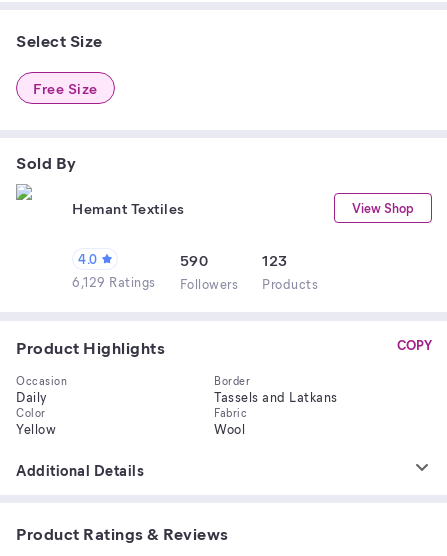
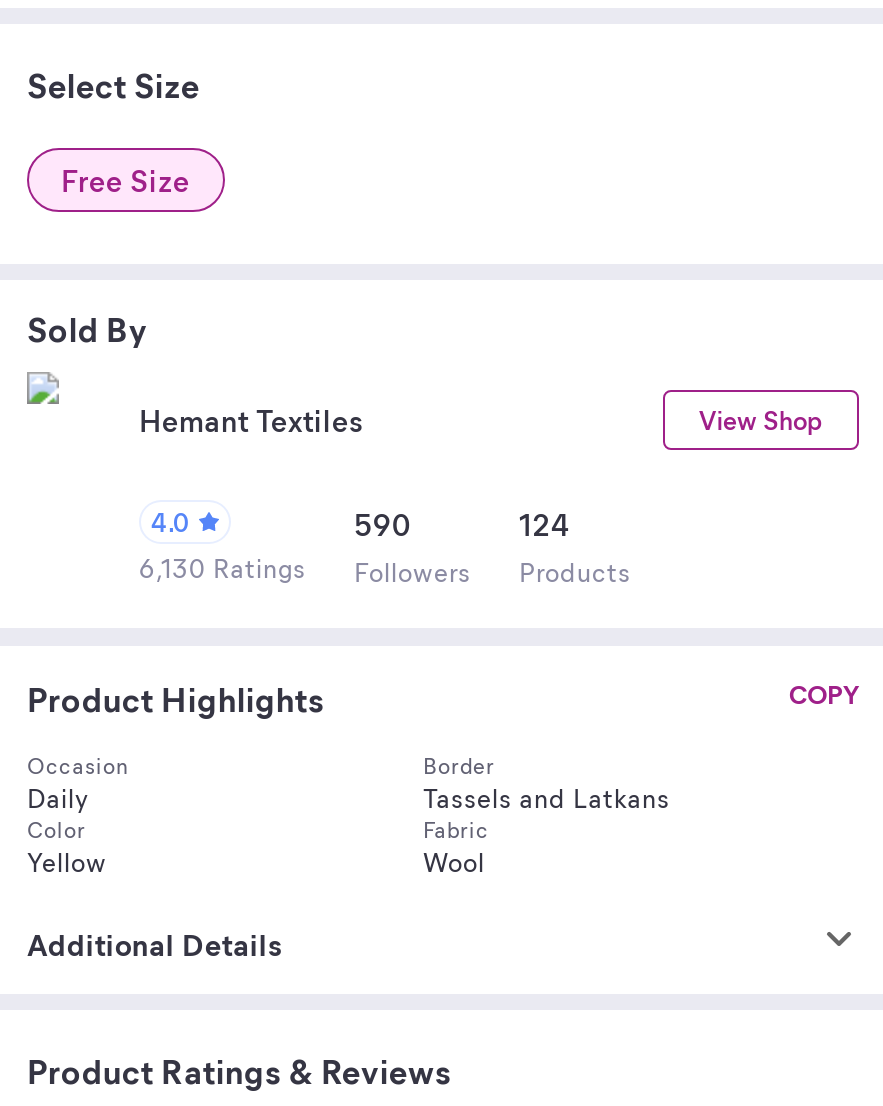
[262,250,287,270] 123 -> [519,504,570,544] 124
[72,273,318,292] 6,129 Ratings Followers Products -> [139,550,631,588] 6,130 Ratings Followers Products

